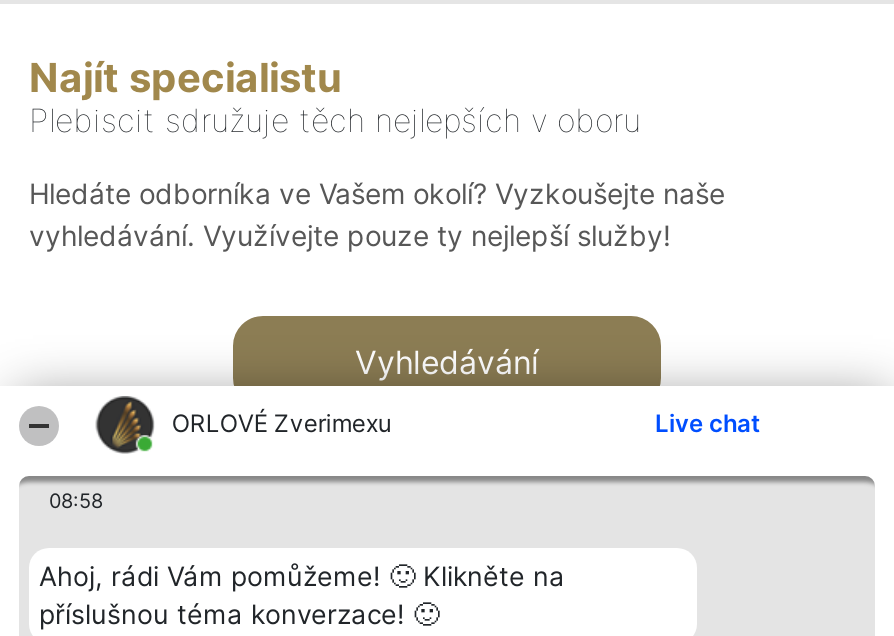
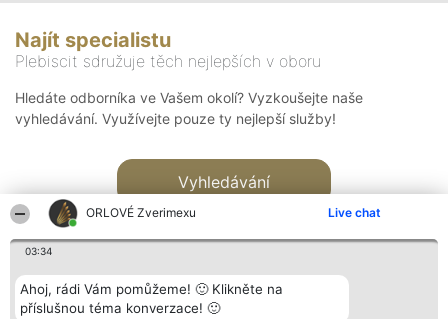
[49,488,103,512] 08:58 -> [25,245,52,257] 03:34

